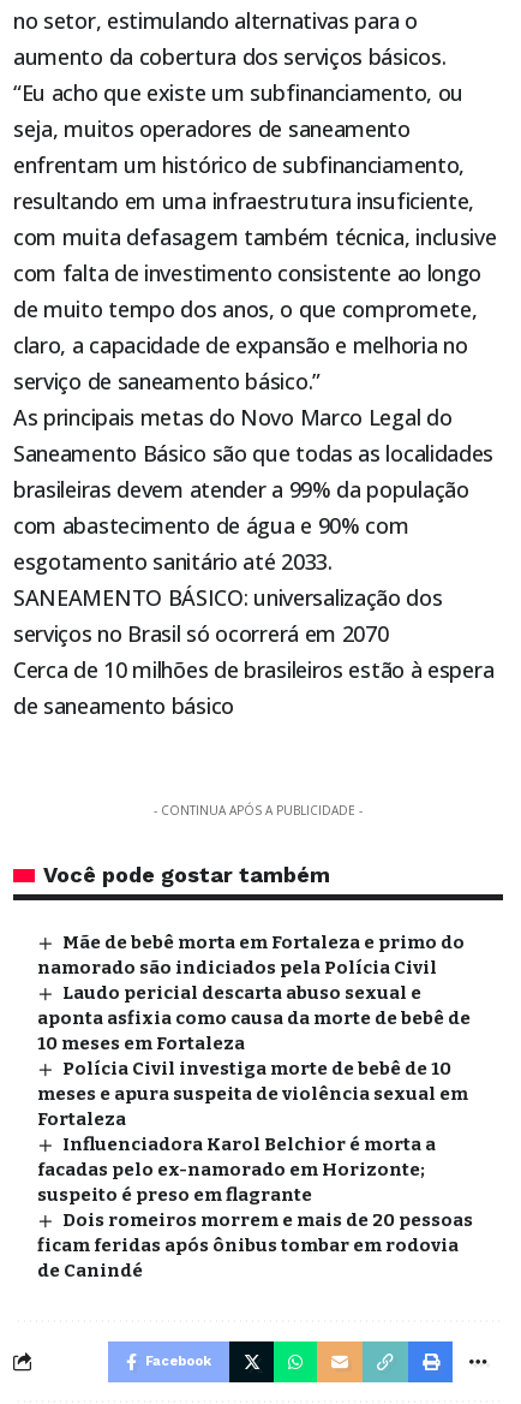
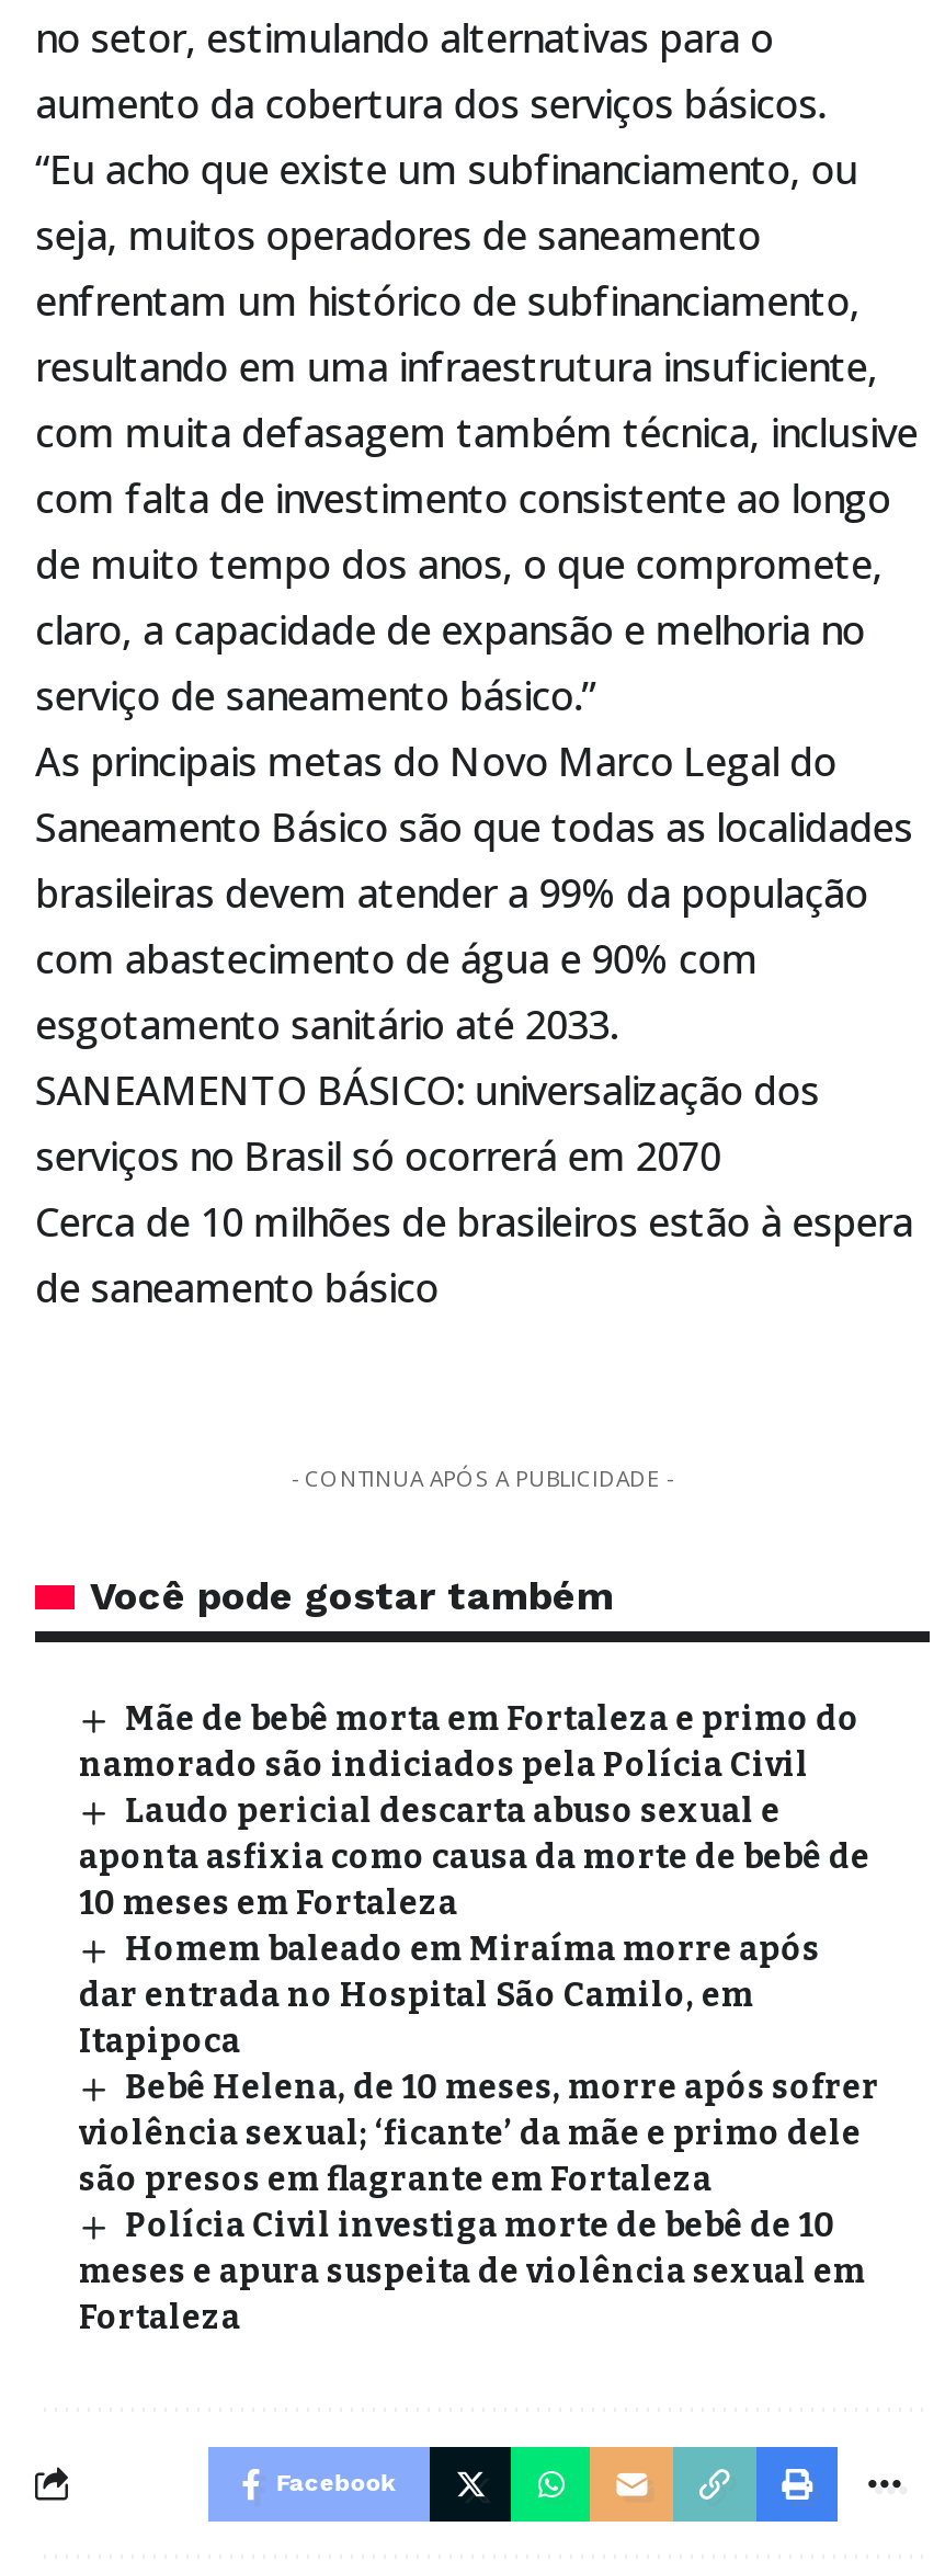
none -> [79,1929,879,2199] Homem baleado em Miraíma morre após | dar entrada no Hospital São Camilo, em | Itapipoca | Bebê Helena, de 10 meses, morre após sofrer | violência sexual; ‘ficante’ da mãe e primo dele | são presos em flagrante em Fortaleza
moved [37,1058,468,1130] -> [79,2206,866,2337]: Polícia Civil investiga morte de bebê de 10 | meses e apura suspeita de violência sexual em | Fortaleza
[37,1133,473,1281] Influenciadora Karol Belchior é morta a | facadas pelo ex-namorado em Horizonte; | suspeito é preso em flagrante | Dois romeiros morrem e mais de 20 pessoas | ficam feridas após ônibus tombar em rodovia | de Canindé -> none

